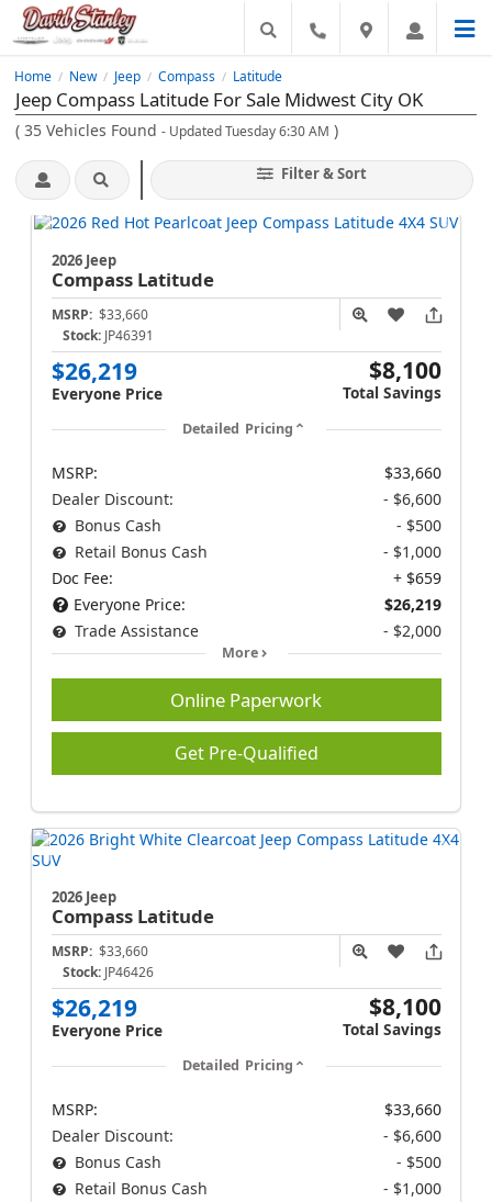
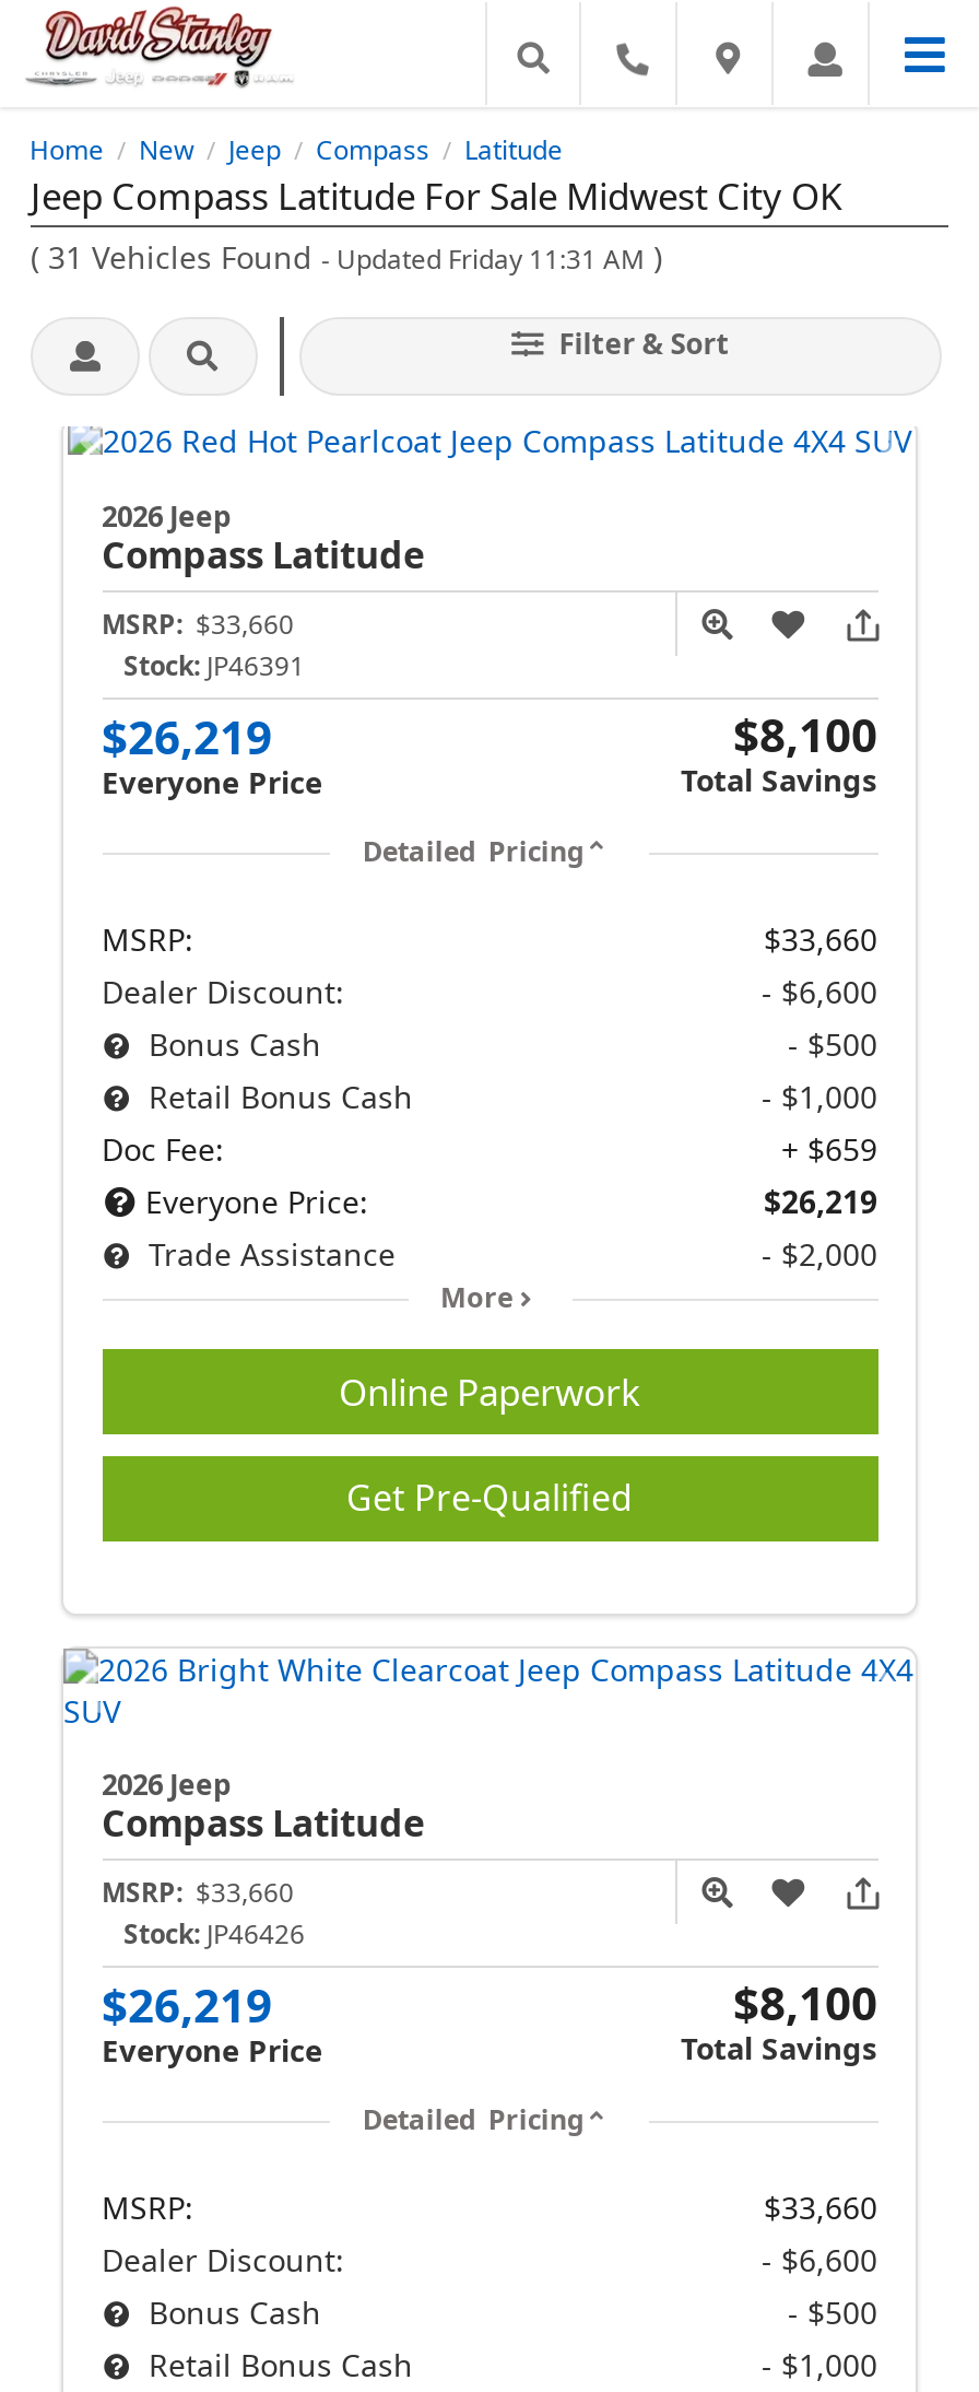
[15,120,338,141] (35 Vehicles Found - Updated Tuesday 6:30 AM) -> [31,236,662,278] (31 Vehicles Found - Updated Friday 11:31 AM)

